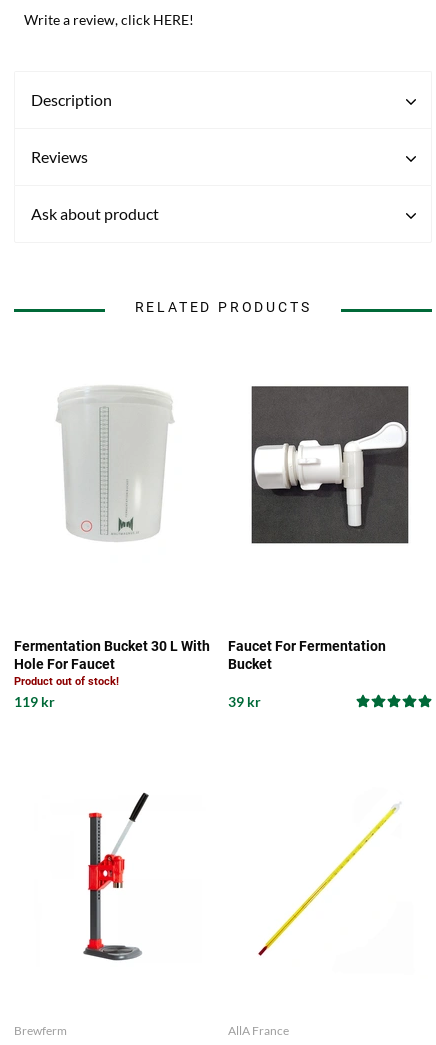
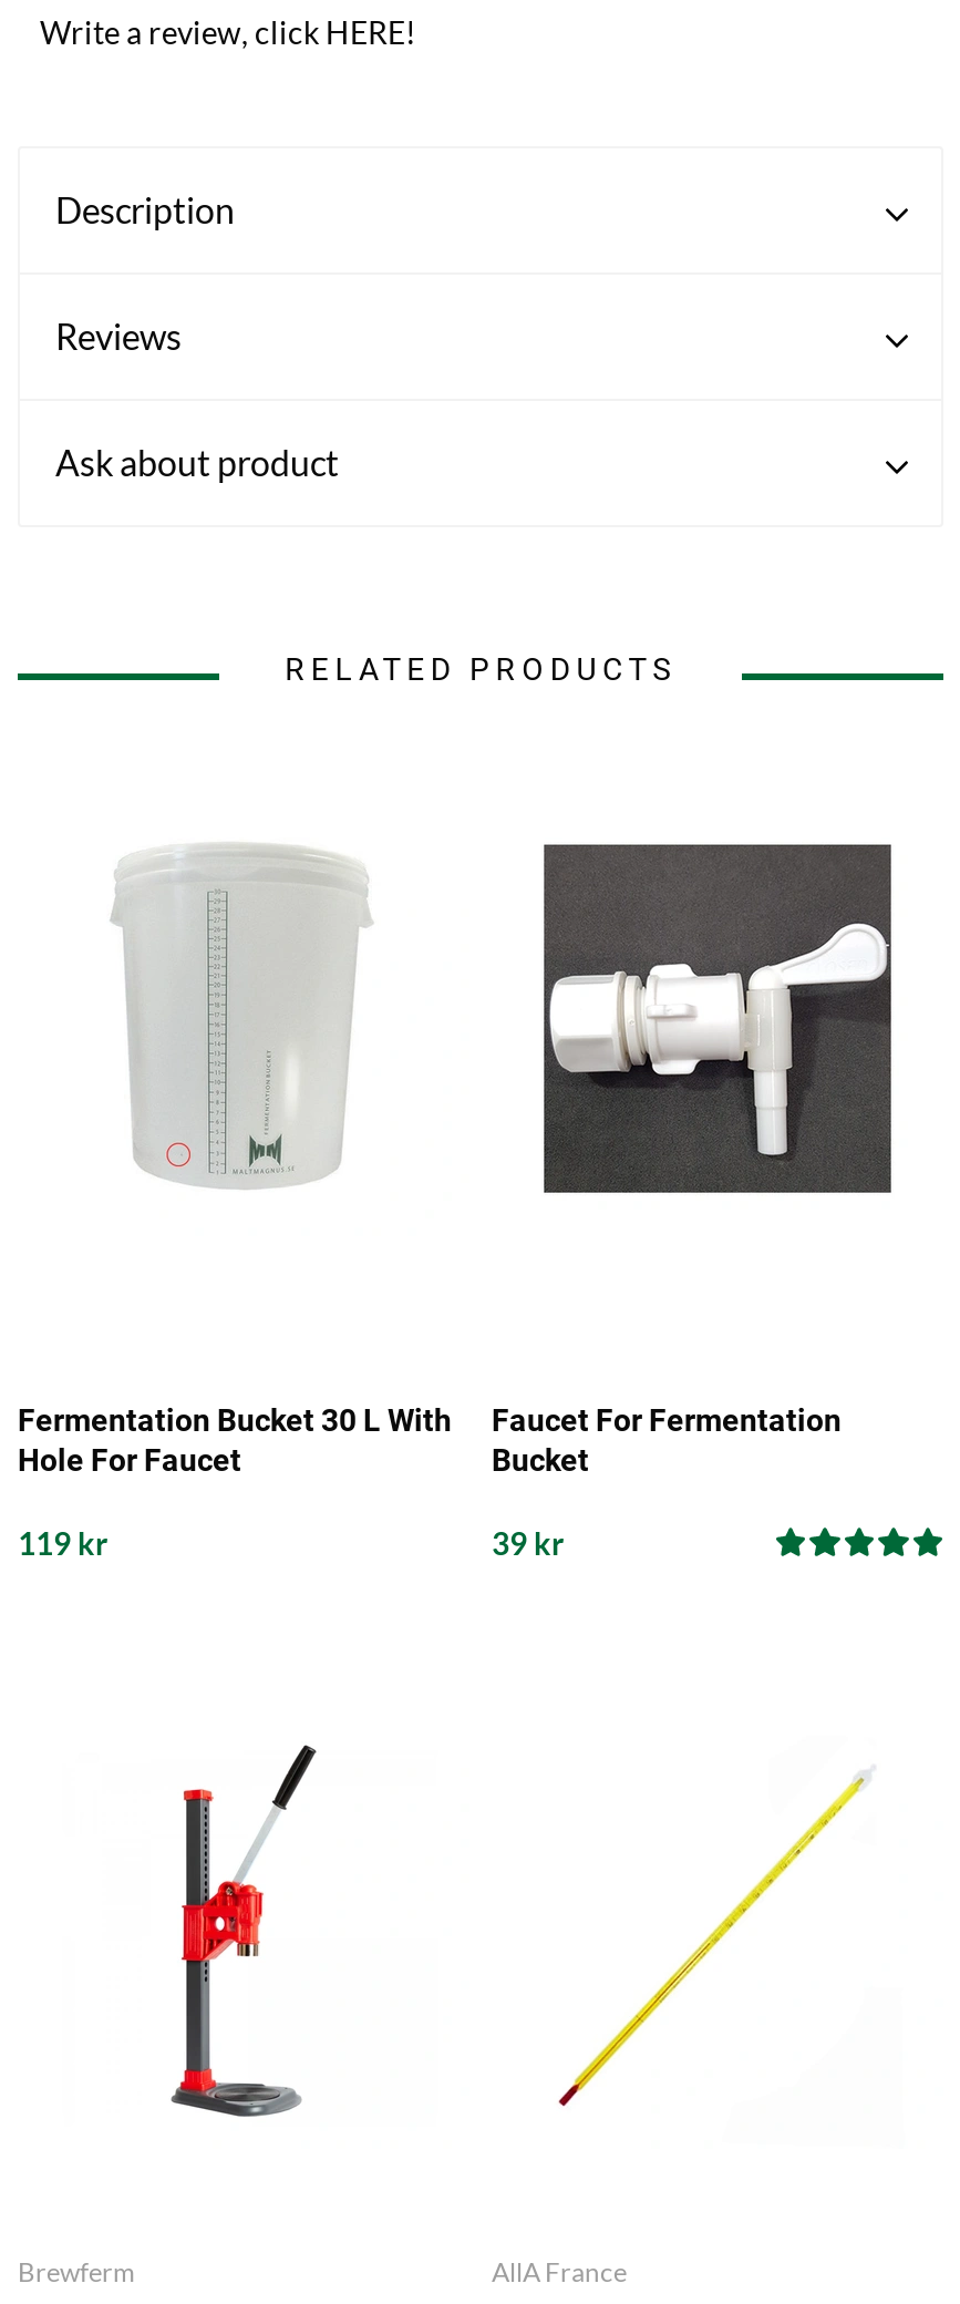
[14,675,119,688] Product out of stock! -> none

